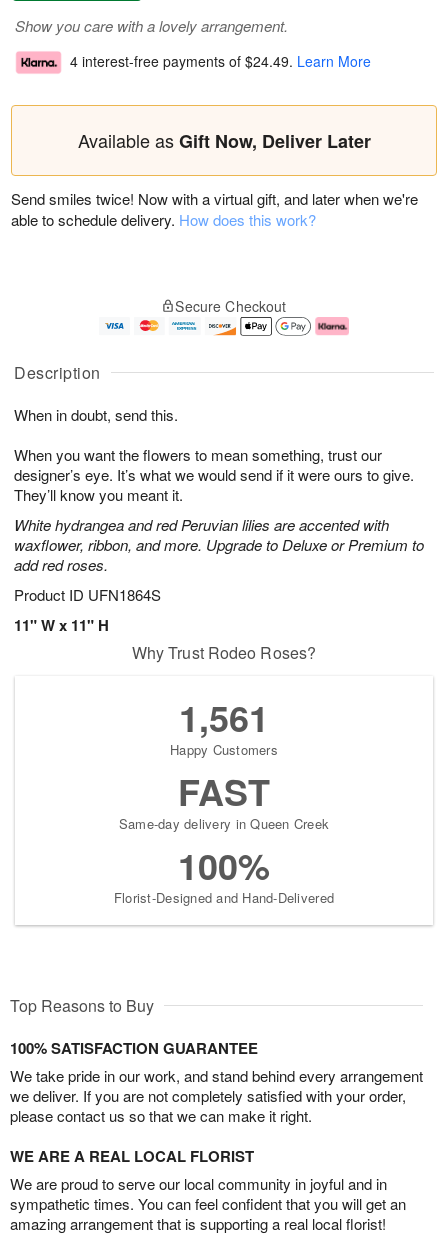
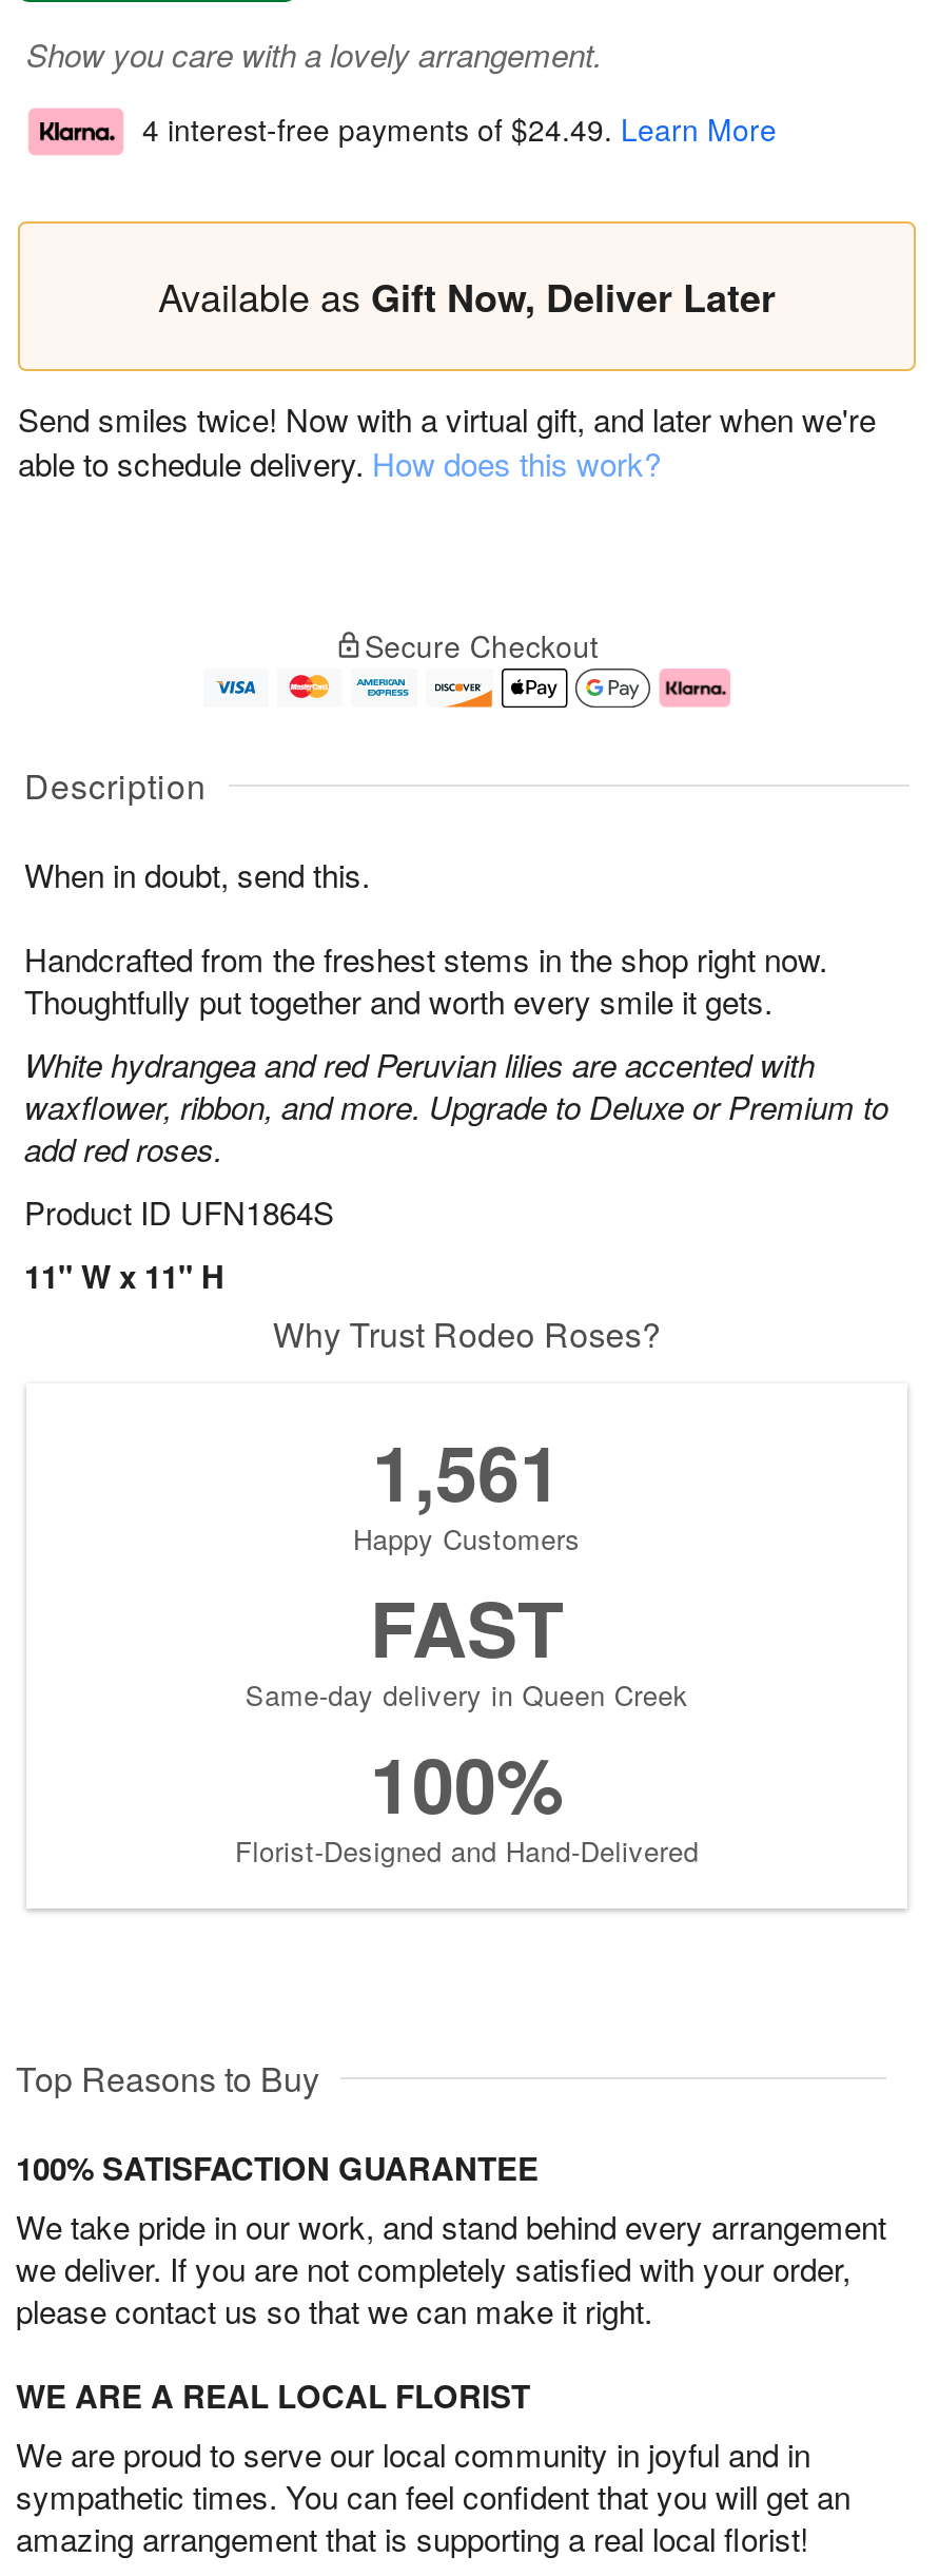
[14,444,414,505] When you want the flowers to mean something, trust our | designer’s eye. It’s what we would send if it were ours to give. | They’ll know you meant it. -> [24,937,827,1024] Handcrafted from the freshest stems in the shop right now. | Thoughtfully put together and worth every smile it gets.

